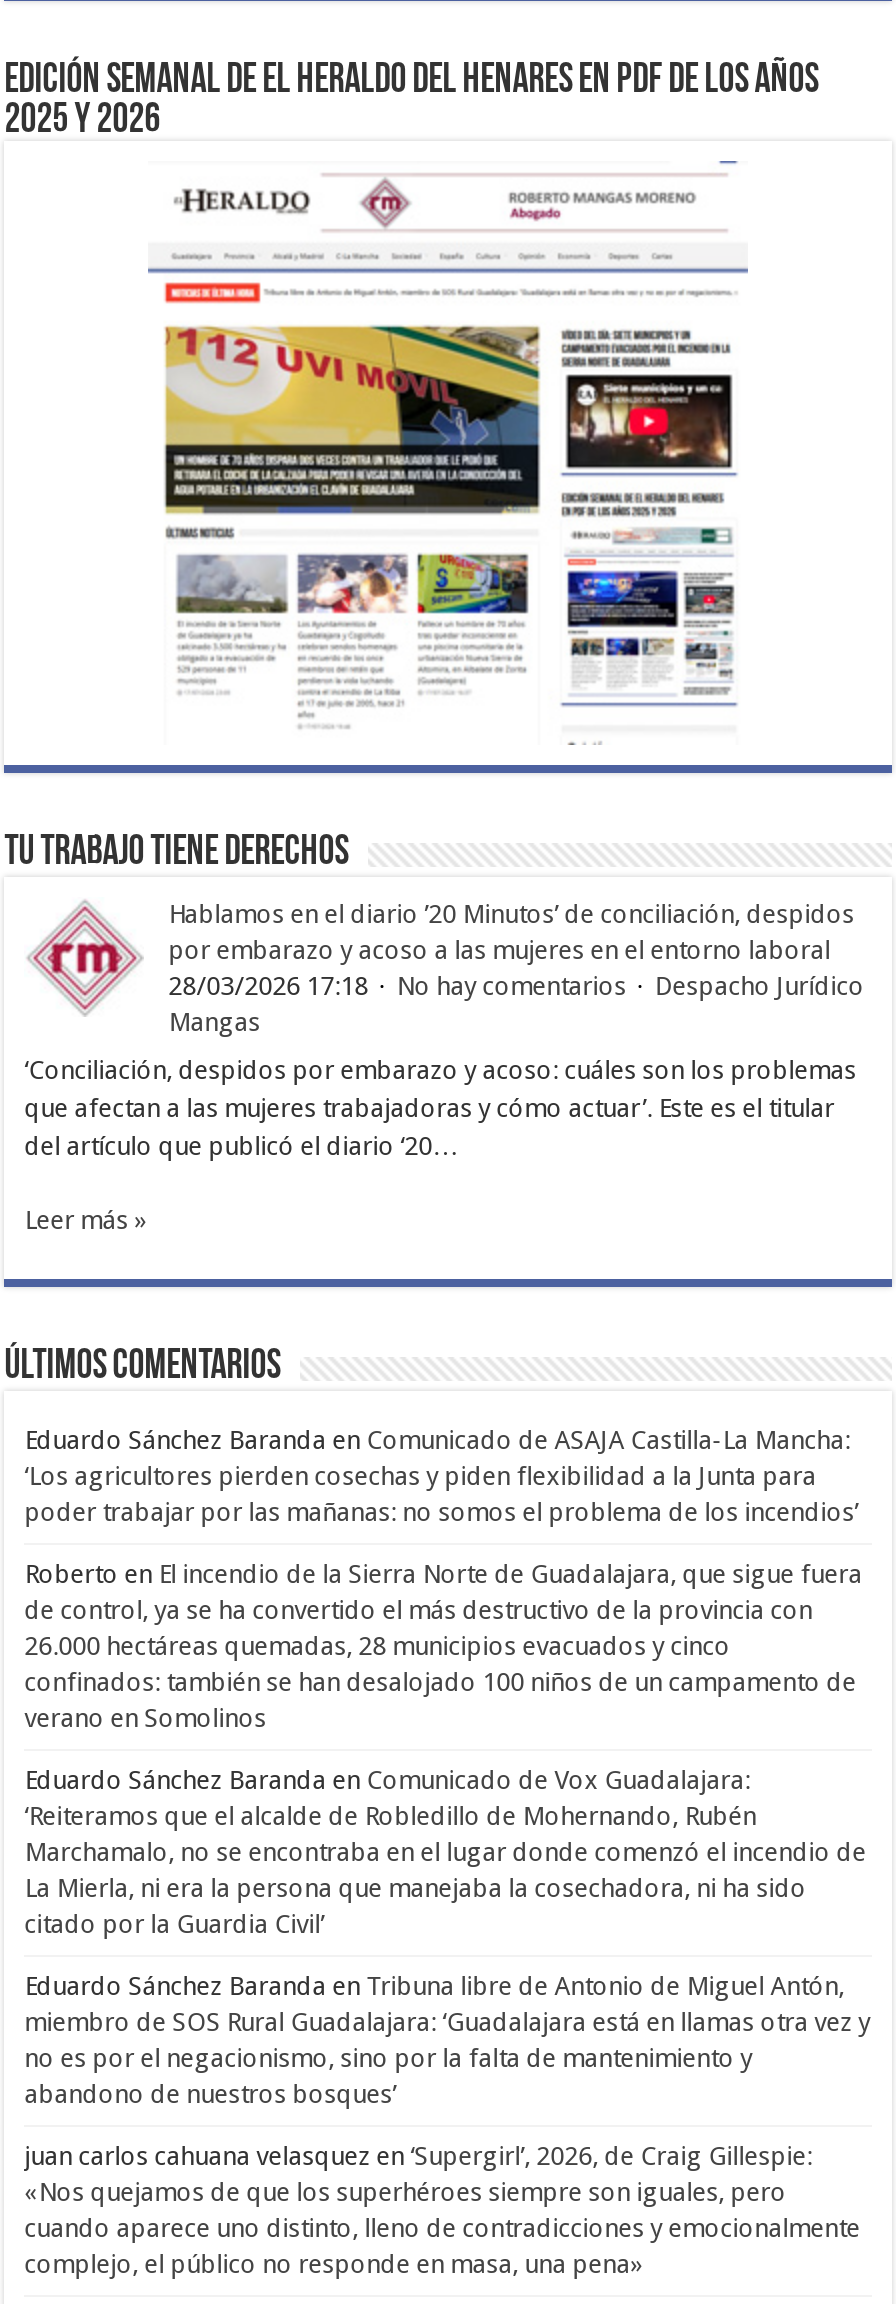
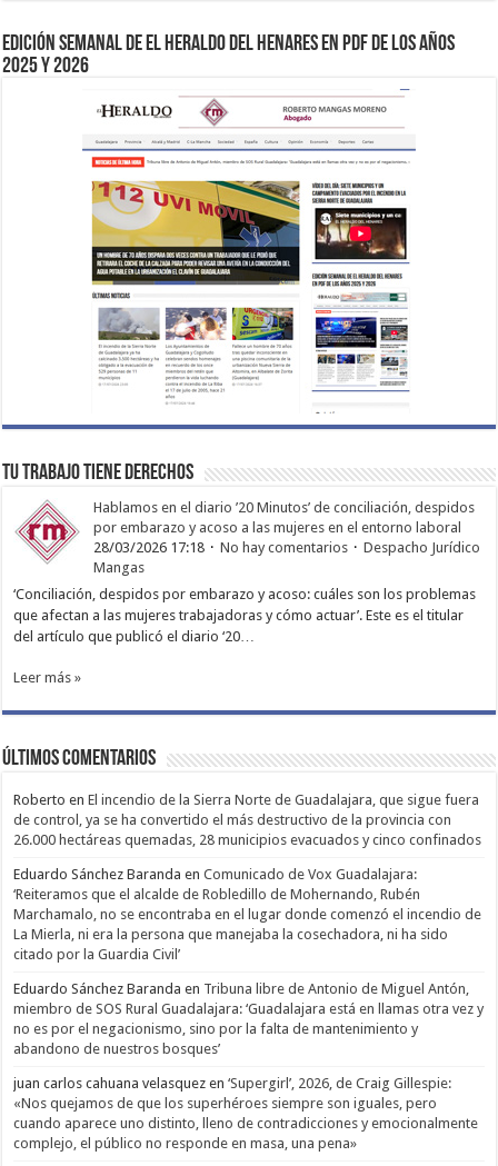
[24,1425,858,1527] Eduardo Sánchez Baranda en Comunicado de ASAJA Castilla-La Mancha: | ‘Los agricultores pierden cosechas y piden flexibilidad a la Junta para | poder trabajar por las mañanas: no somos el problema de los incendios’ -> none
[24,1631,856,1733] 26.000 hectáreas quemadas, 28 municipios evacuados y cinco | confinados: también se han desalojado 100 niños de un campamento de | verano en Somolinos -> [14,832,482,848] 26.000 hectáreas quemadas, 28 municipios evacuados y cinco confinados

